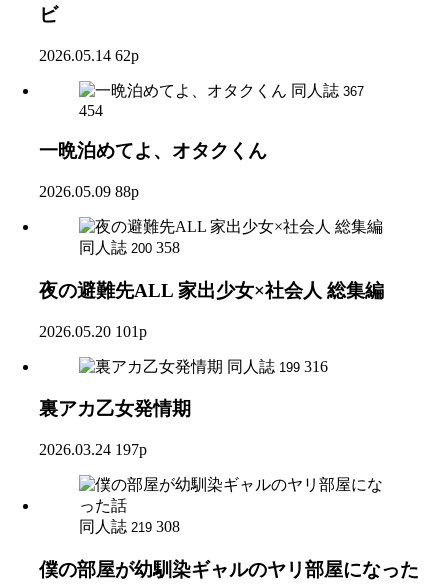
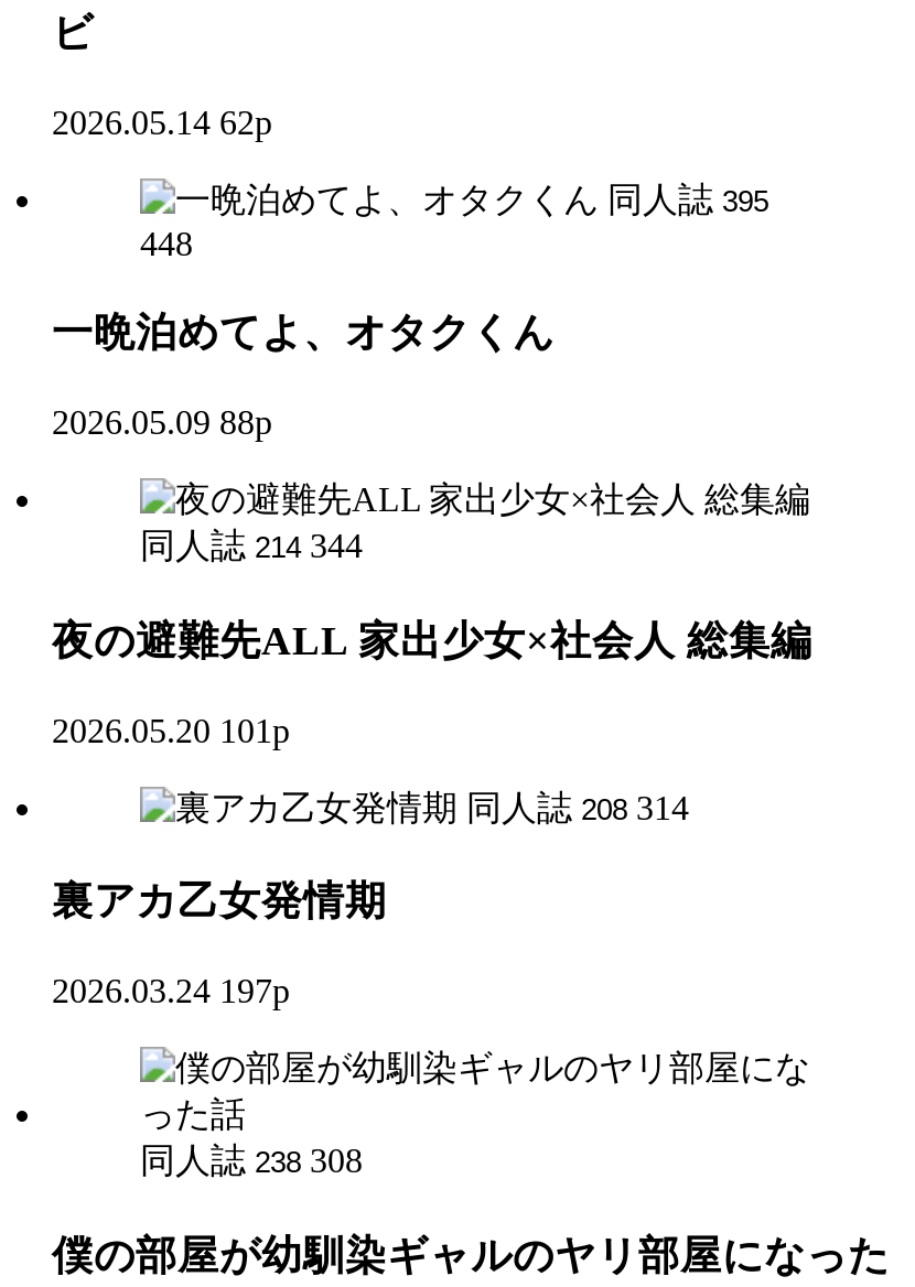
[291,82,364,99] 同人誌 367 -> [607,180,768,217] 同人誌 395
[79,102,103,119] 454 -> [140,224,193,261] 448
[79,239,180,256] 同人誌 200 358 -> [140,527,363,564] 同人誌 214 344
[227,357,328,374] 同人誌 199 316 -> [466,788,689,825] 同人誌 208 314
[79,518,180,535] 同人誌 219 308 -> [140,1141,363,1179] 同人誌 238 308

